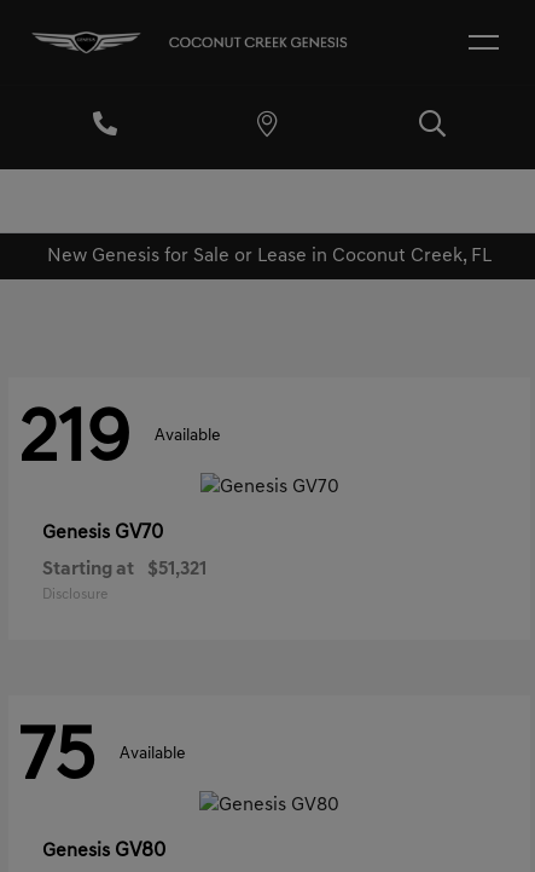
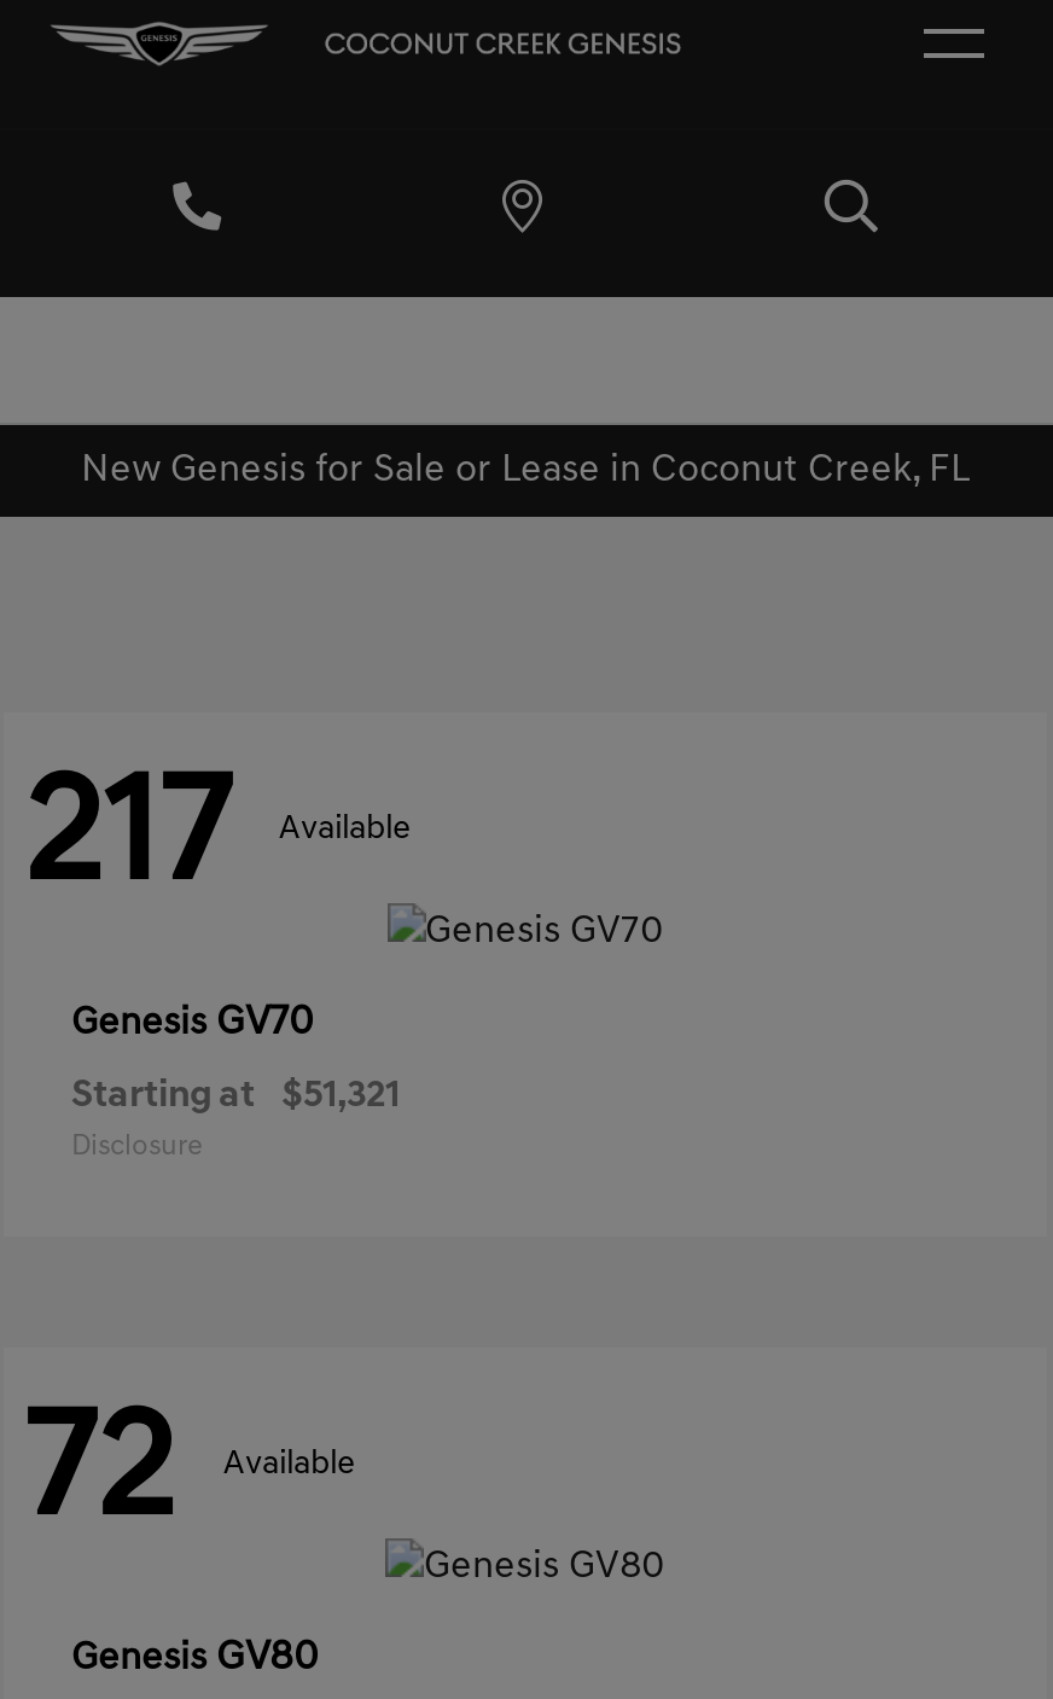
[18,402,221,480] 219 Available -> [23,762,412,917] 217 Available
[18,720,186,798] 75 Available -> [23,1398,356,1552] 72 Available

